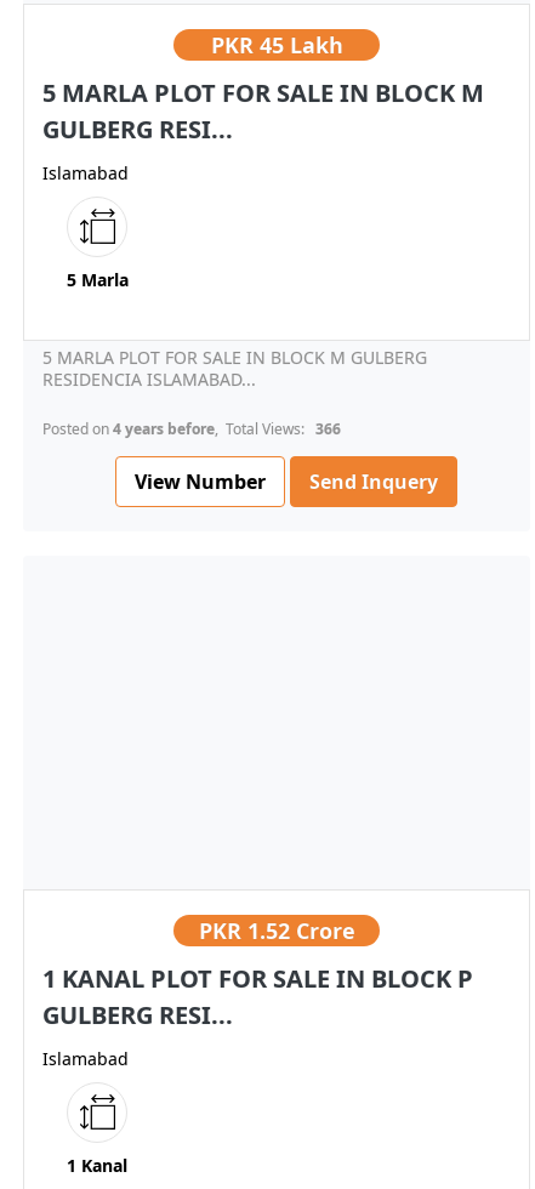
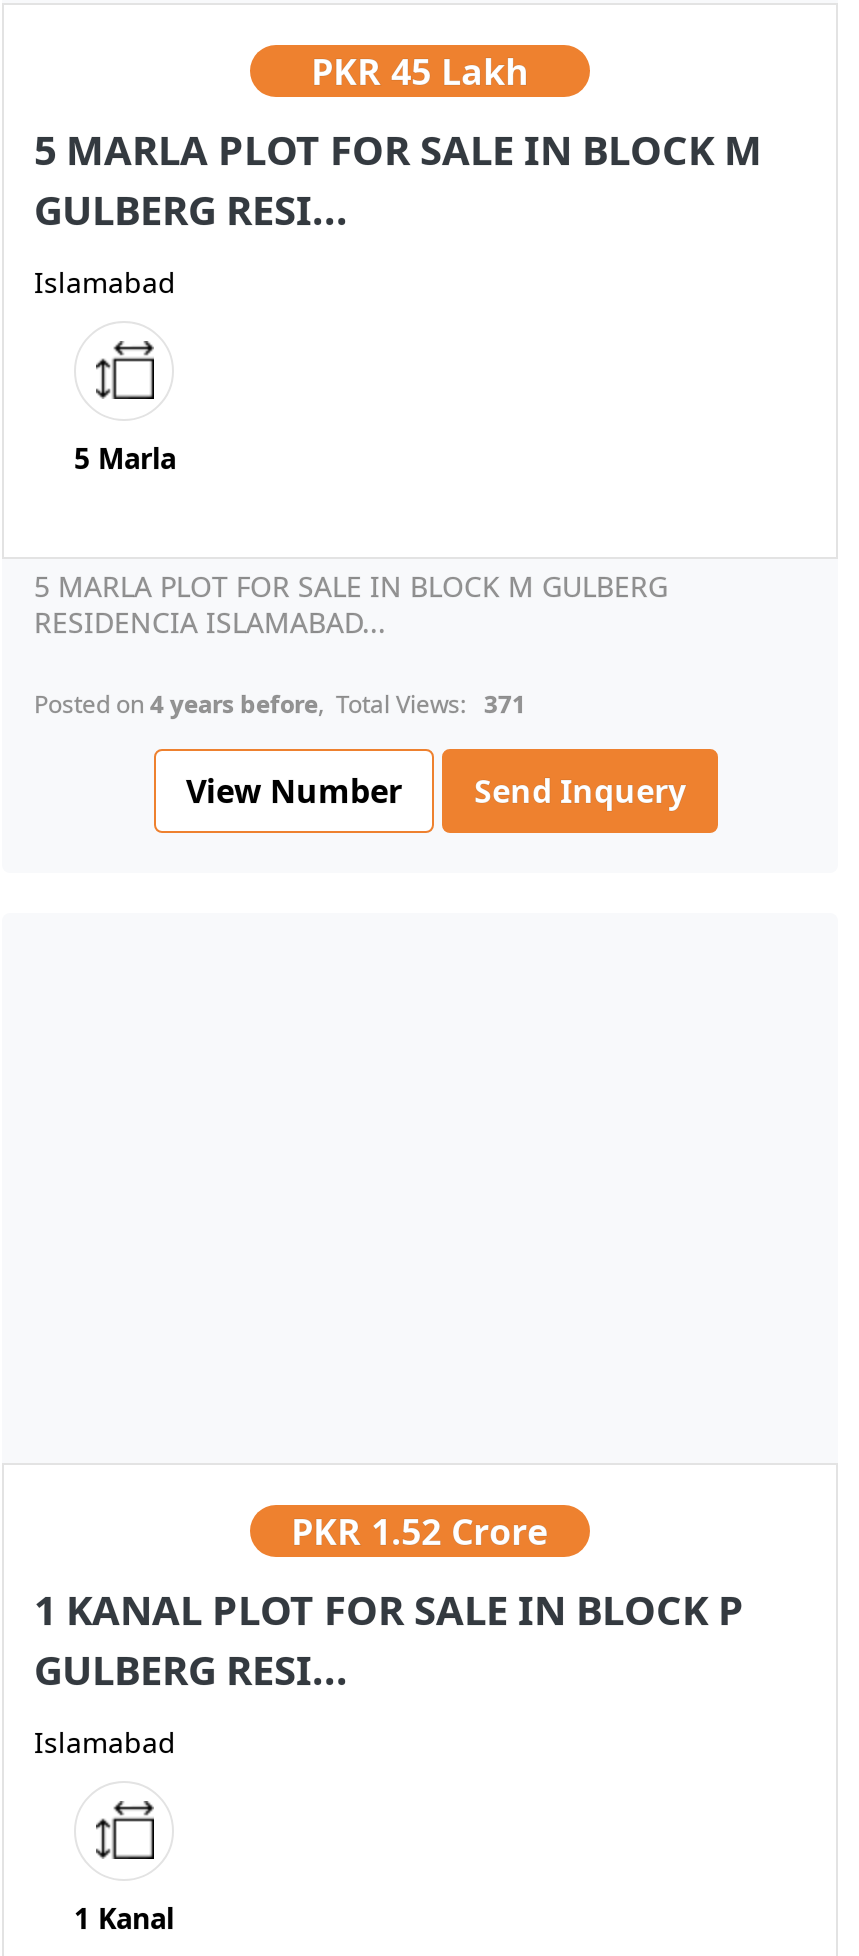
[42,419,341,439] Posted on 4 years before, Total Views: 366 -> [34,687,526,721] Posted on 4 years before, Total Views: 371

